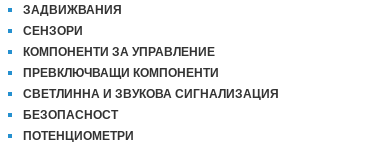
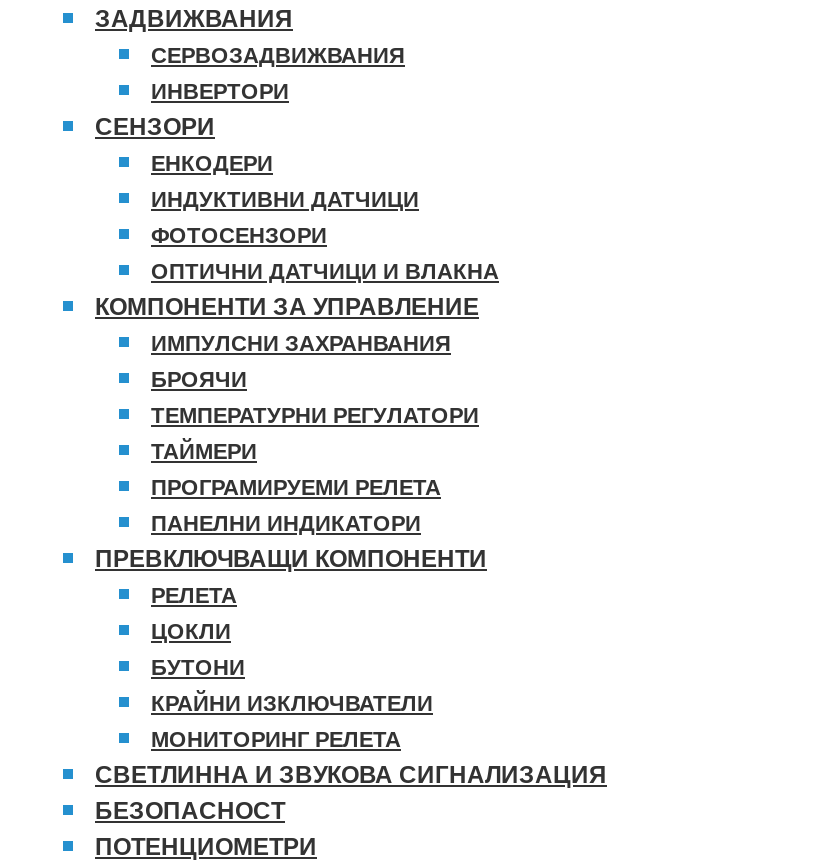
none -> [151,44,405,104] СЕРВОЗАДВИЖВАНИЯ | ИНВЕРТОРИ
none -> [151,152,499,284] ЕНКОДЕРИ | ИНДУКТИВНИ ДАТЧИЦИ | ФОТОСЕНЗОРИ | ОПТИЧНИ ДАТЧИЦИ И ВЛАКНА
none -> [151,332,479,536] ИМПУЛСНИ ЗАХРАНВАНИЯ | БРОЯЧИ | ТЕМПЕРАТУРНИ РЕГУЛАТОРИ | ТАЙМЕРИ | ПРОГРАМИРУЕМИ РЕЛЕТА | ПАНЕЛНИ ИНДИКАТОРИ
none -> [151,584,433,752] РЕЛЕТА | ЦОКЛИ | БУТОНИ | КРАЙНИ ИЗКЛЮЧВАТЕЛИ | МОНИТОРИНГ РЕЛЕТА

